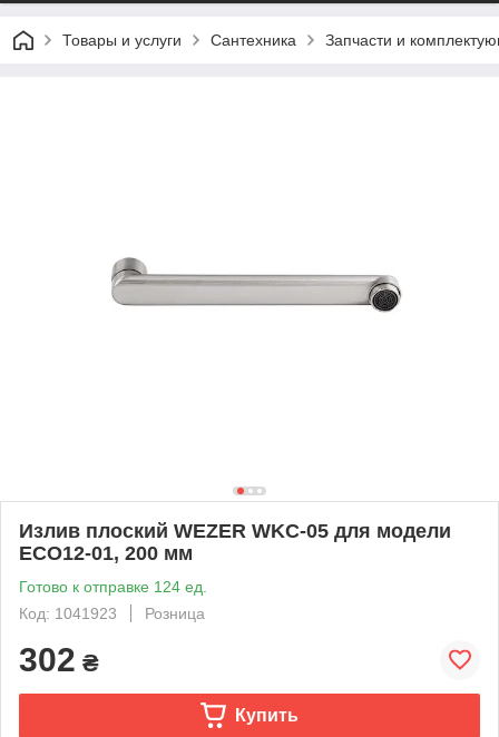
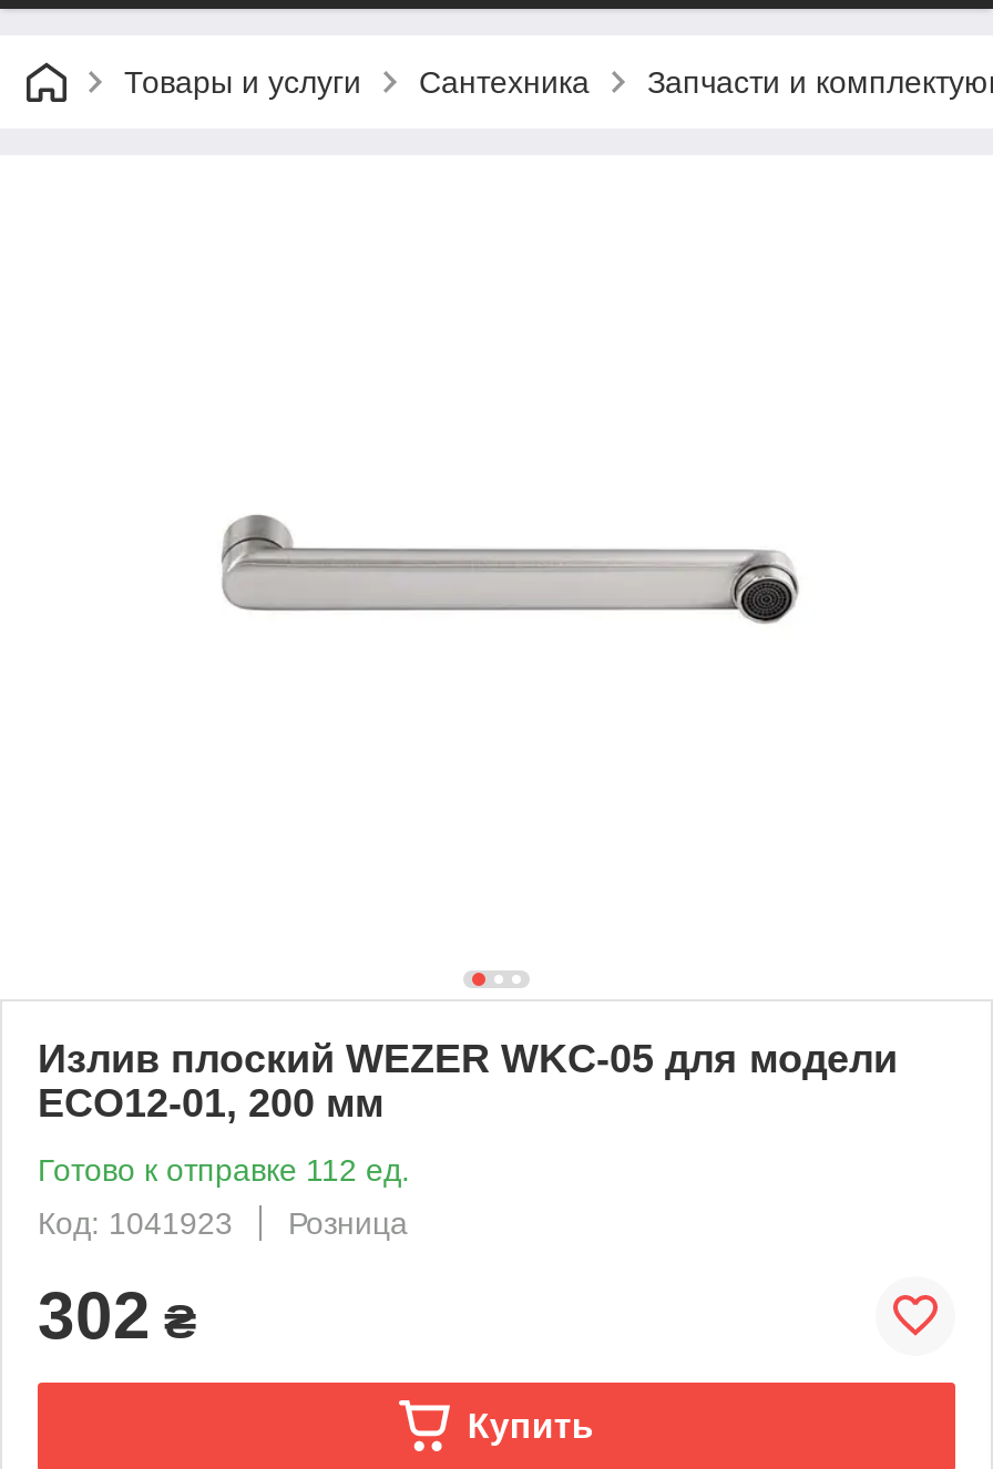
[19,578,207,595] Готово к отправке 124 ед. -> [38,1152,410,1187] Готово к отправке 112 ед.

